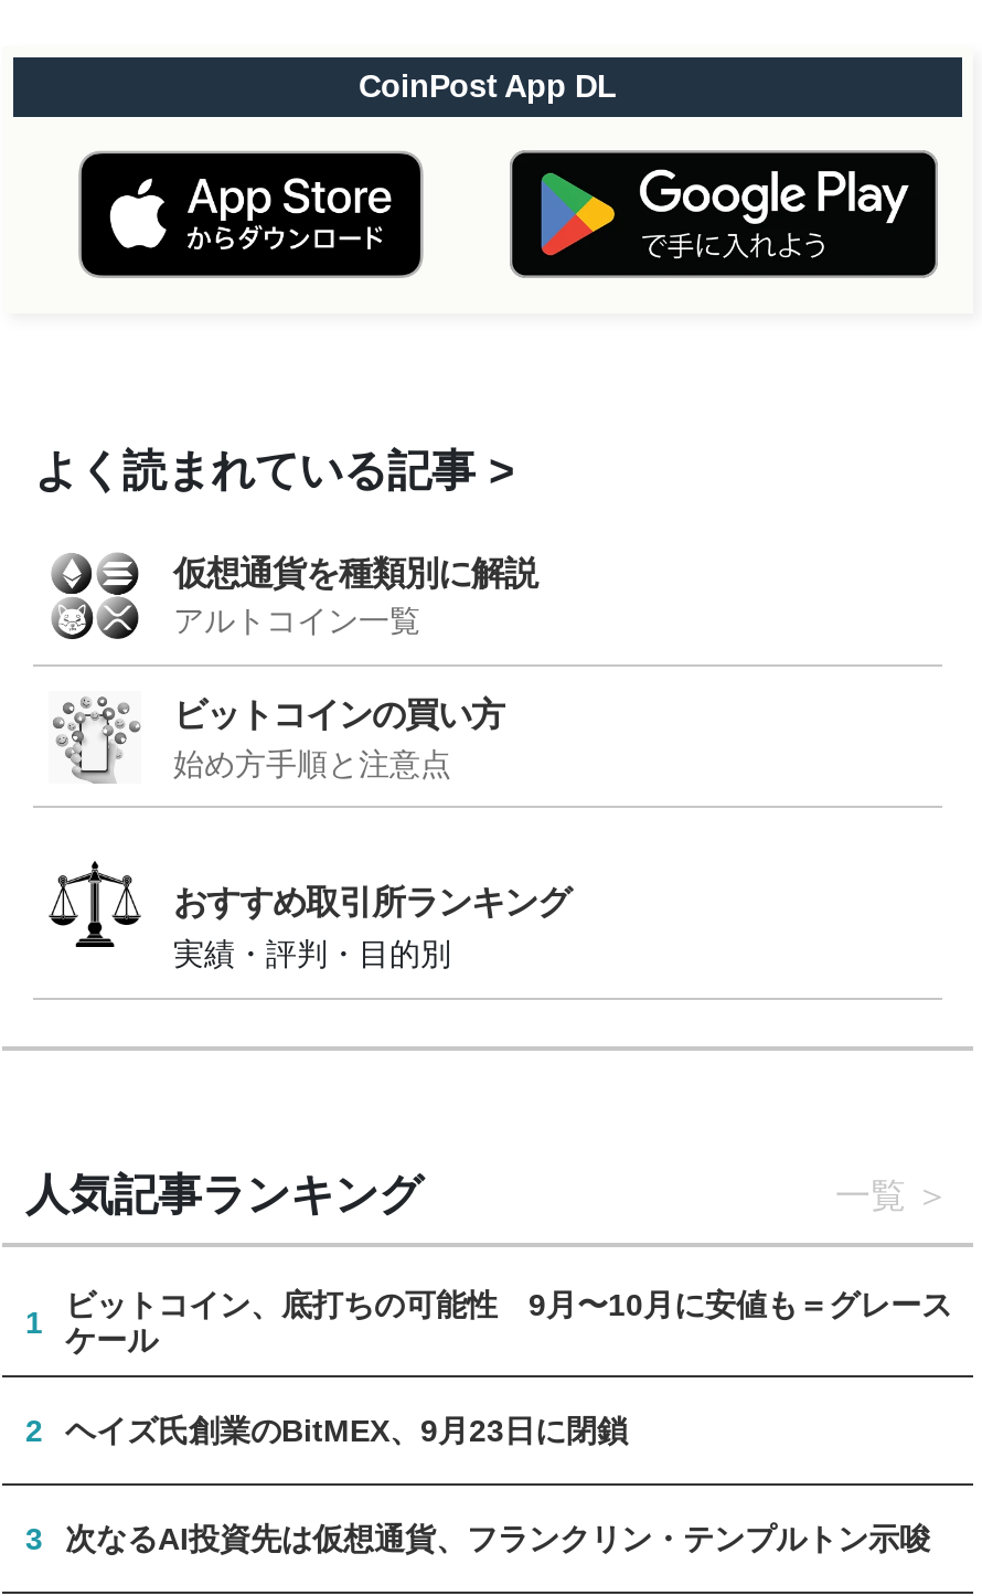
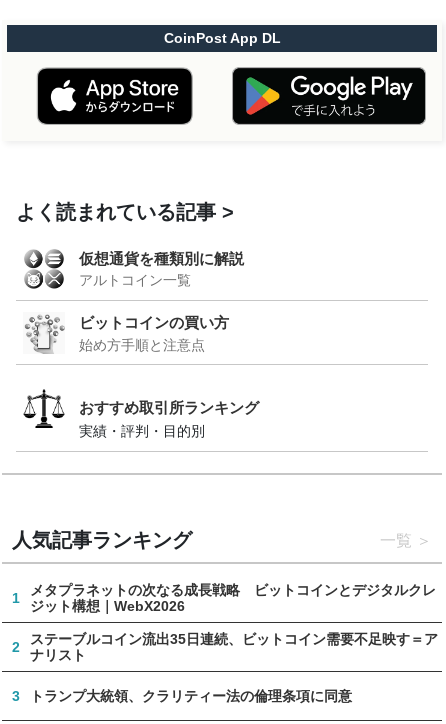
[65,1288,952,1359] ビットコイン、底打ちの可能性 9月〜10月に安値も＝グレース | ケール -> [30,582,436,614] メタプラネットの次なる成長戦略 ビットコインとデジタルクレ | ジット構想｜WebX2026
[65,1414,628,1449] ヘイズ氏創業のBitMEX、9月23日に閉鎖 -> [30,631,438,663] ステーブルコイン流出35日連続、ビットコイン需要不足映す＝ア | ナリスト
[65,1522,930,1557] 次なるAI投資先は仮想通貨、フランクリン・テンプルトン示唆 -> [30,688,352,704] トランプ大統領、クラリティー法の倫理条項に同意

